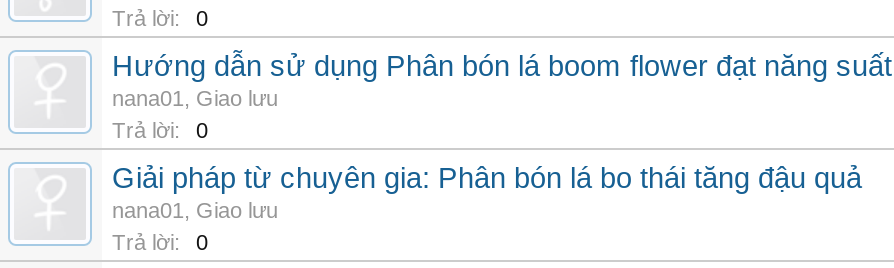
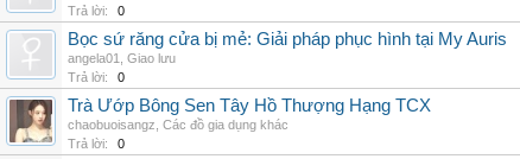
[112,50,892,110] Hướng dẫn sử dụng Phân bón lá boom flower đạt năng suất | nana01, Giao lưu -> [68,30,507,65] Bọc sứ răng cửa bị mẻ: Giải pháp phục hình tại My Auris | angela01, Giao lưu
none -> [8,98,52,144] [image]
[112,162,862,222] Giải pháp từ chuyên gia: Phân bón lá bo thái tăng đậu quả | nana01, Giao lưu -> [68,96,431,132] Trà Ướp Bông Sen Tây Hồ Thượng Hạng TCX | chaobuoisangz, Các đồ gia dụng khác

